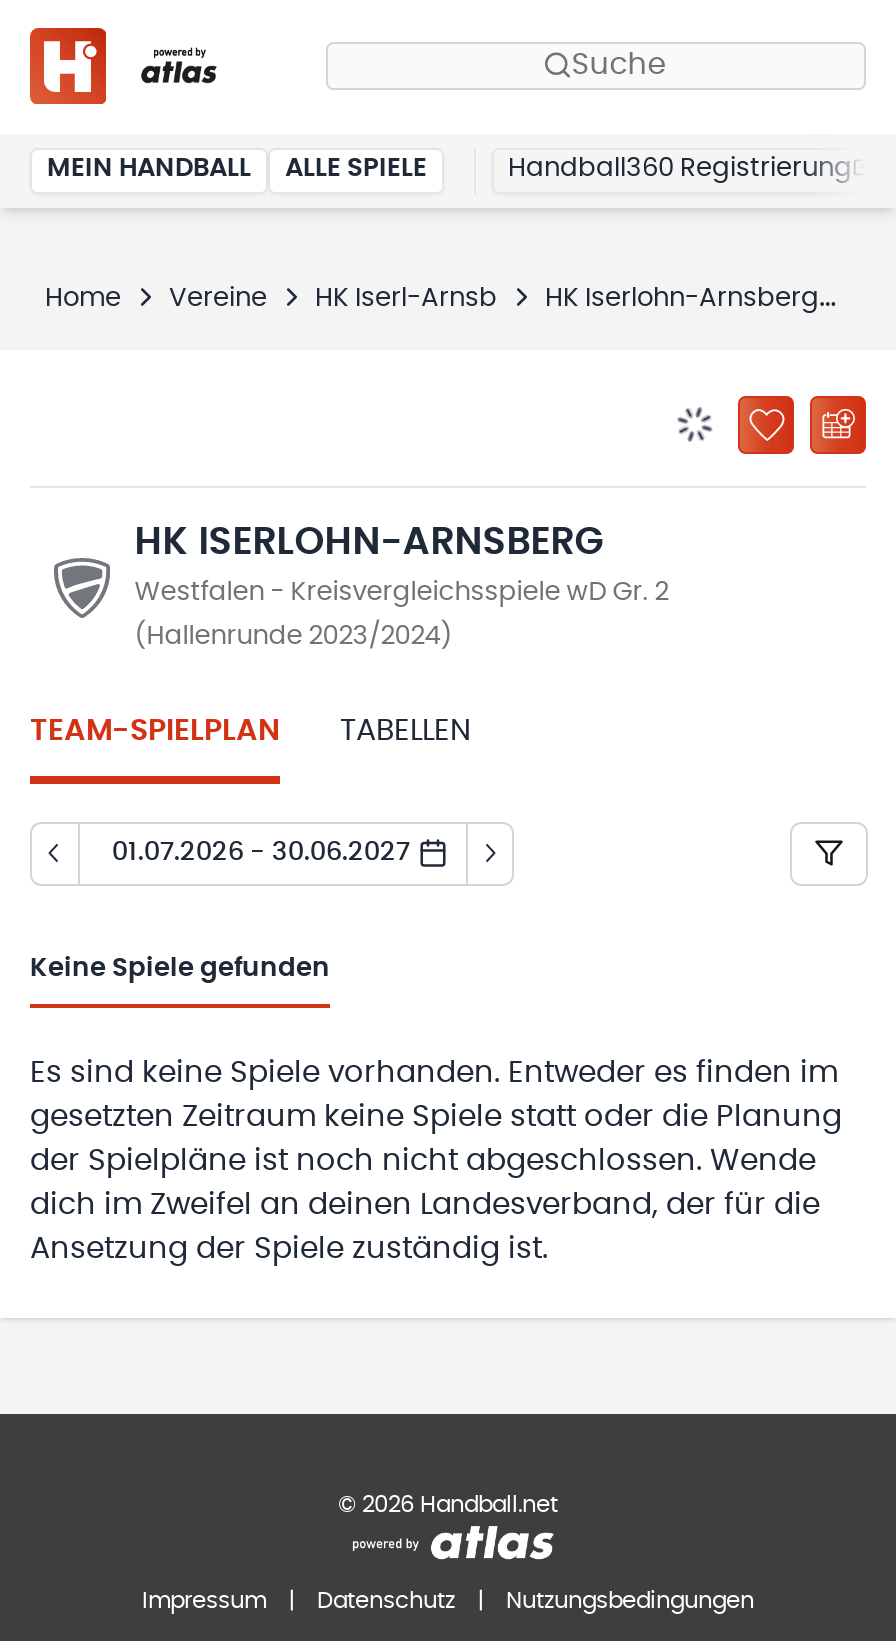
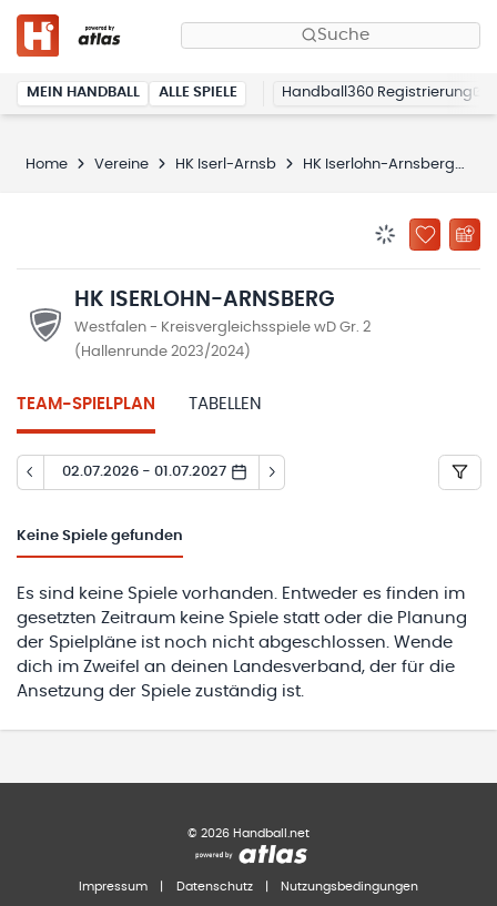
[112,839,410,865] 01.07.2026 - 30.06.2027 -> [63,464,227,479] 02.07.2026 - 01.07.2027

